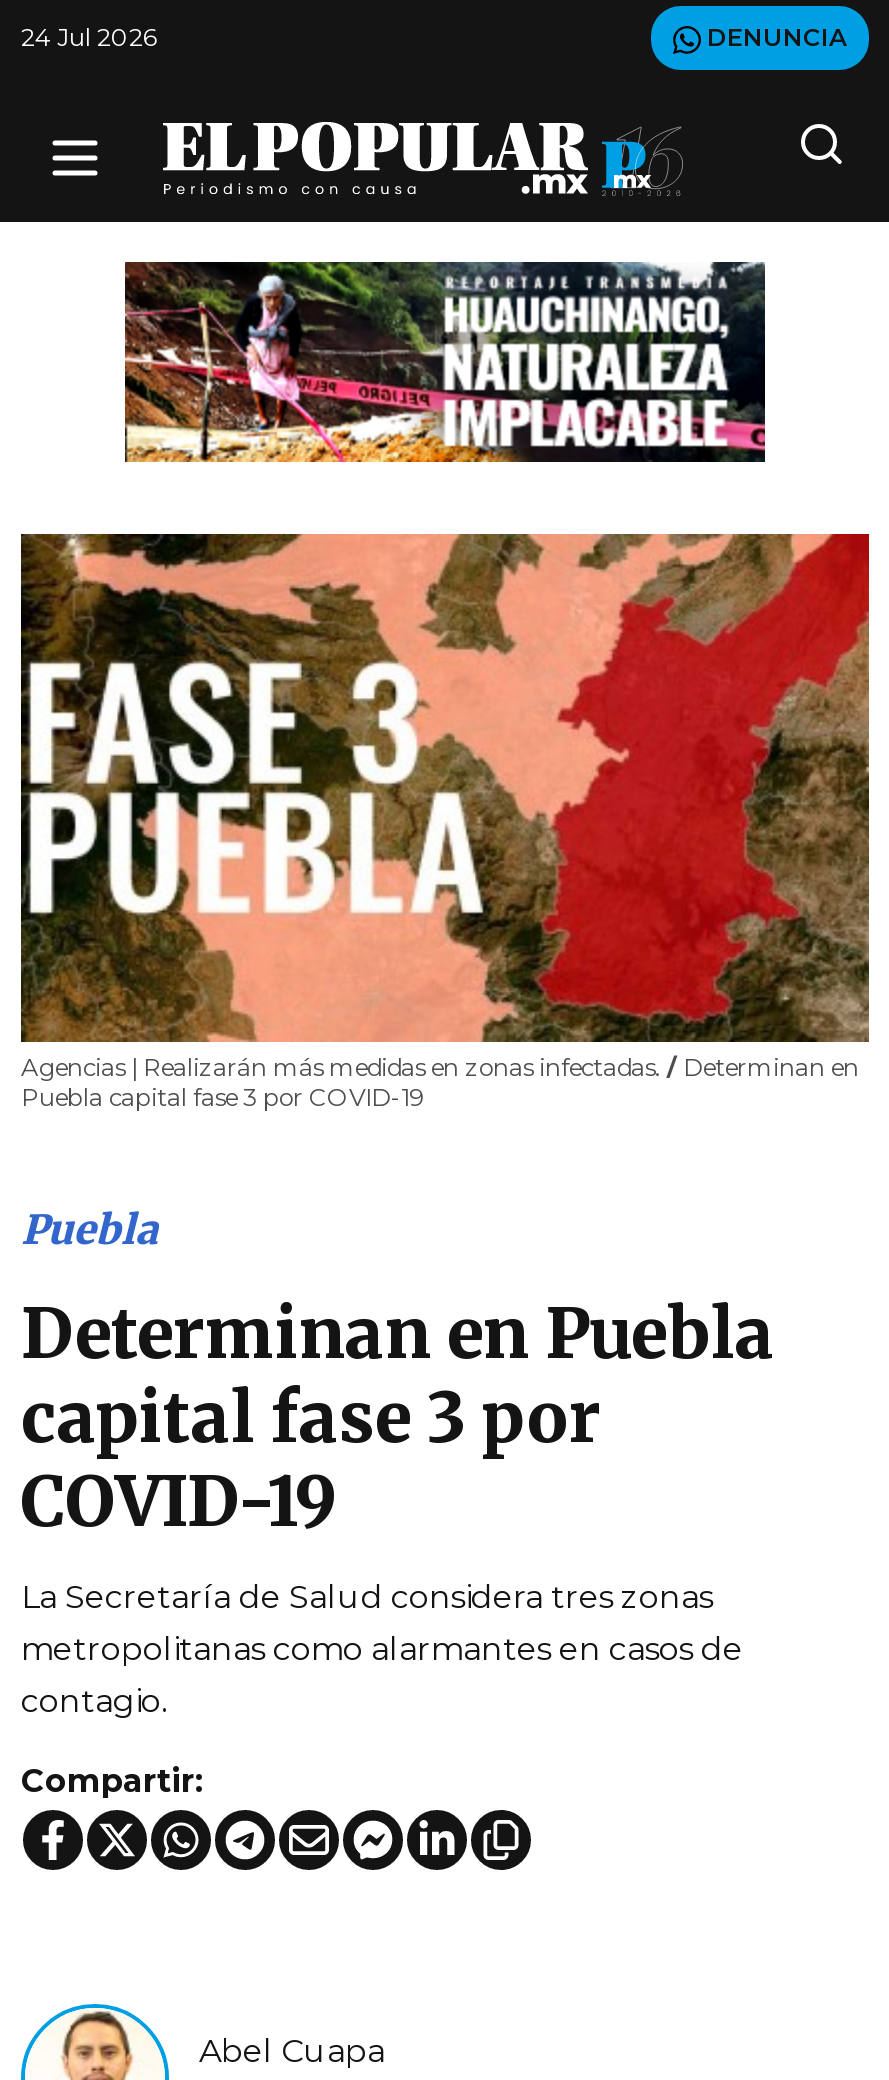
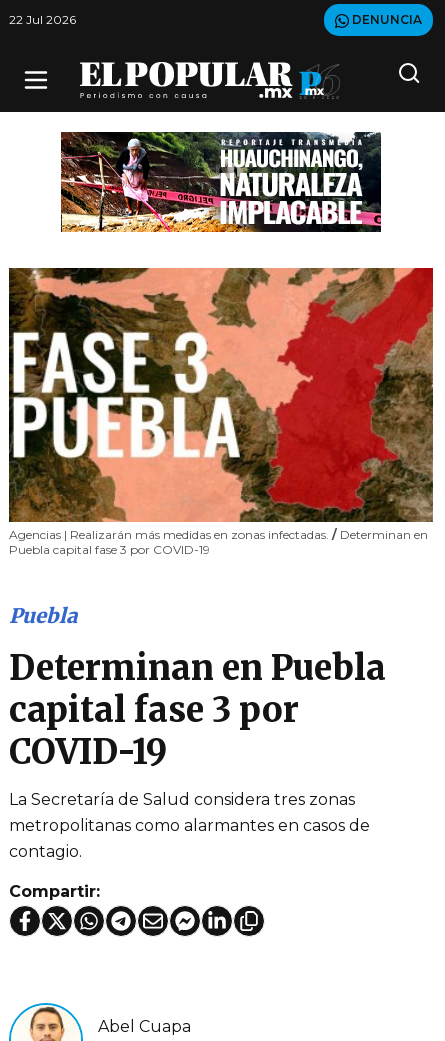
[21,22,157,52] 24 Jul 2026 -> [9,12,76,27] 22 Jul 2026

